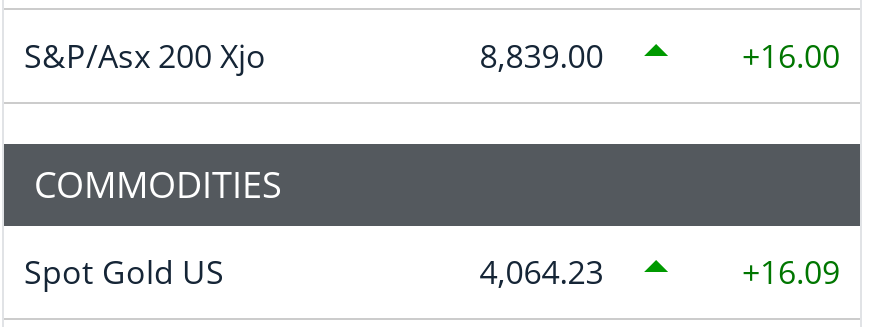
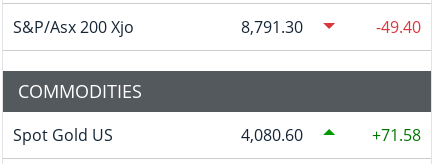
[480,34,604,78] 8,839.00 -> [241,16,303,38] 8,791.30
[760,34,840,78] 16.00 -> [376,16,421,38] -49.40
[480,250,604,294] 4,064.23 -> [241,124,303,146] 4,080.60
[760,250,840,294] 16.09 -> [381,124,421,146] 71.58

